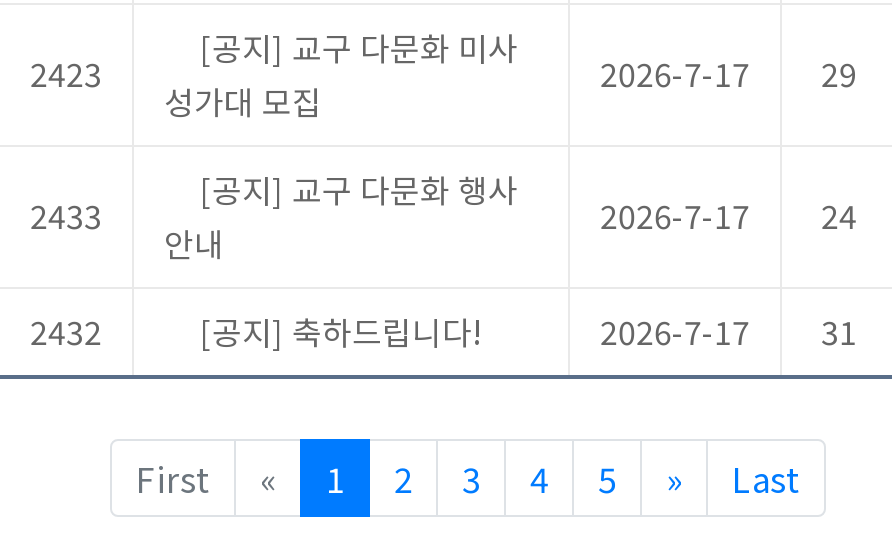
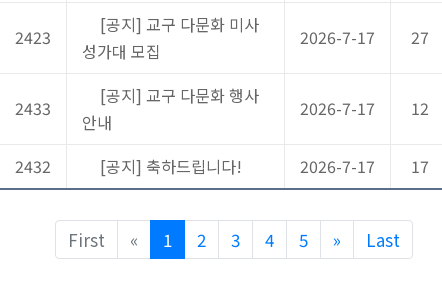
[600,49,857,97] 2026-7-17 29 -> [300,25,428,49] 2026-7-17 27
[600,191,857,239] 2026-7-17 24 -> [300,96,428,120] 2026-7-17 12
[600,307,857,355] 2026-7-17 31 -> [300,154,428,178] 2026-7-17 17

